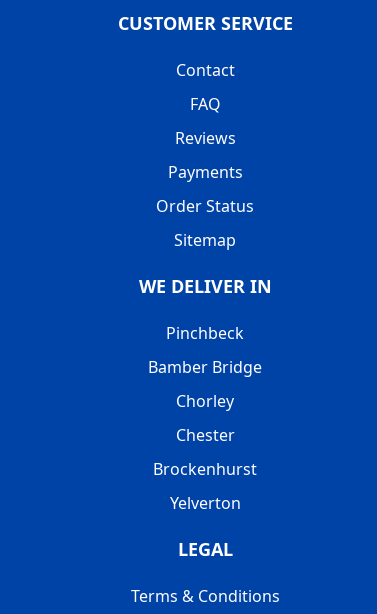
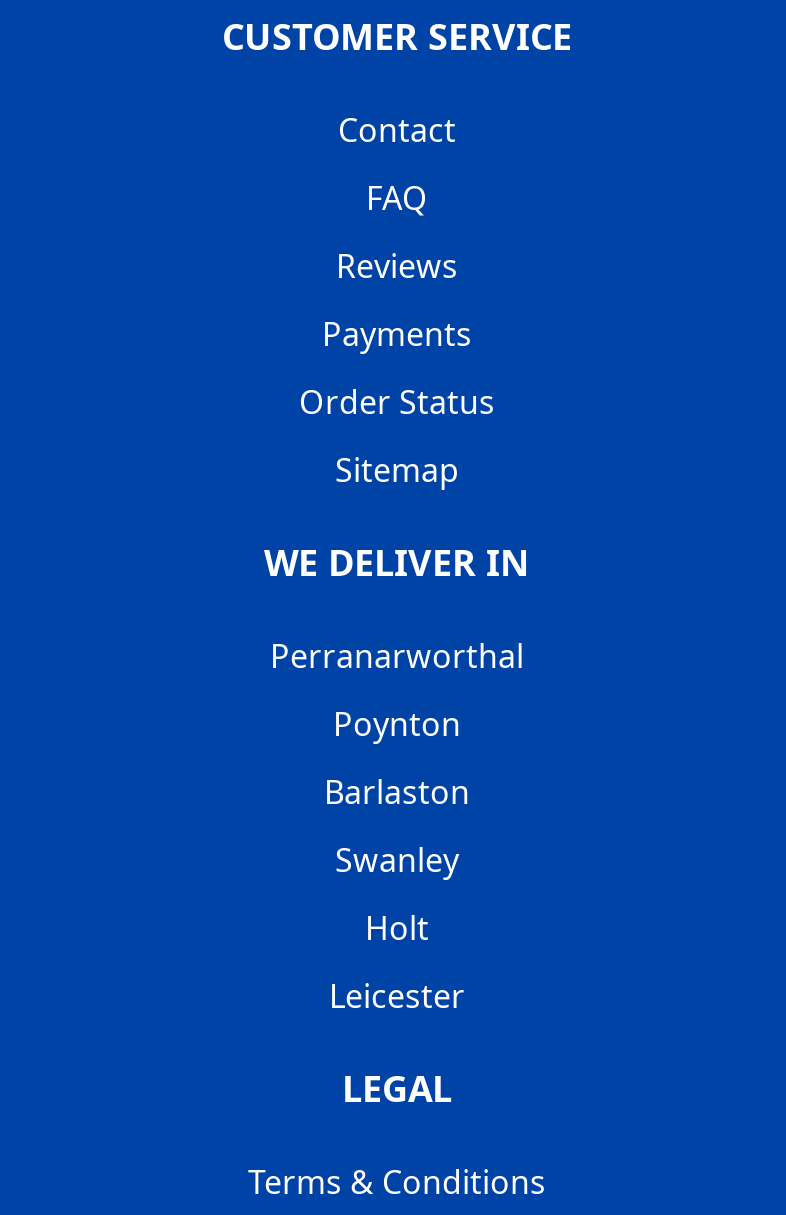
[166,322,244,344] Pinchbeck -> [270,635,524,679] Perranarworthal
[148,356,262,378] Bamber Bridge -> [333,703,461,747] Poynton
[176,390,234,412] Chorley -> [324,771,470,815] Barlaston
[175,424,234,446] Chester -> [335,839,459,883] Swanley
[153,458,257,480] Brockenhurst -> [365,907,429,951] Holt
[169,492,240,514] Yelverton -> [329,975,465,1019] Leicester

